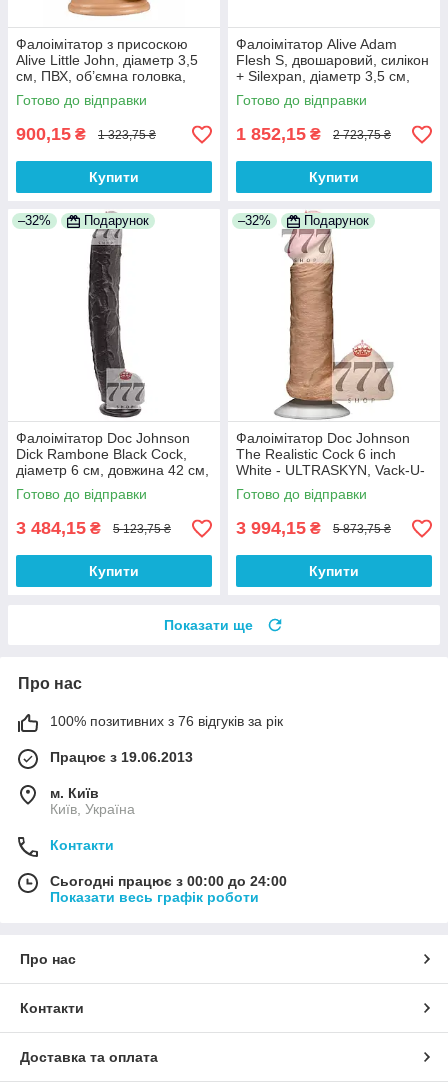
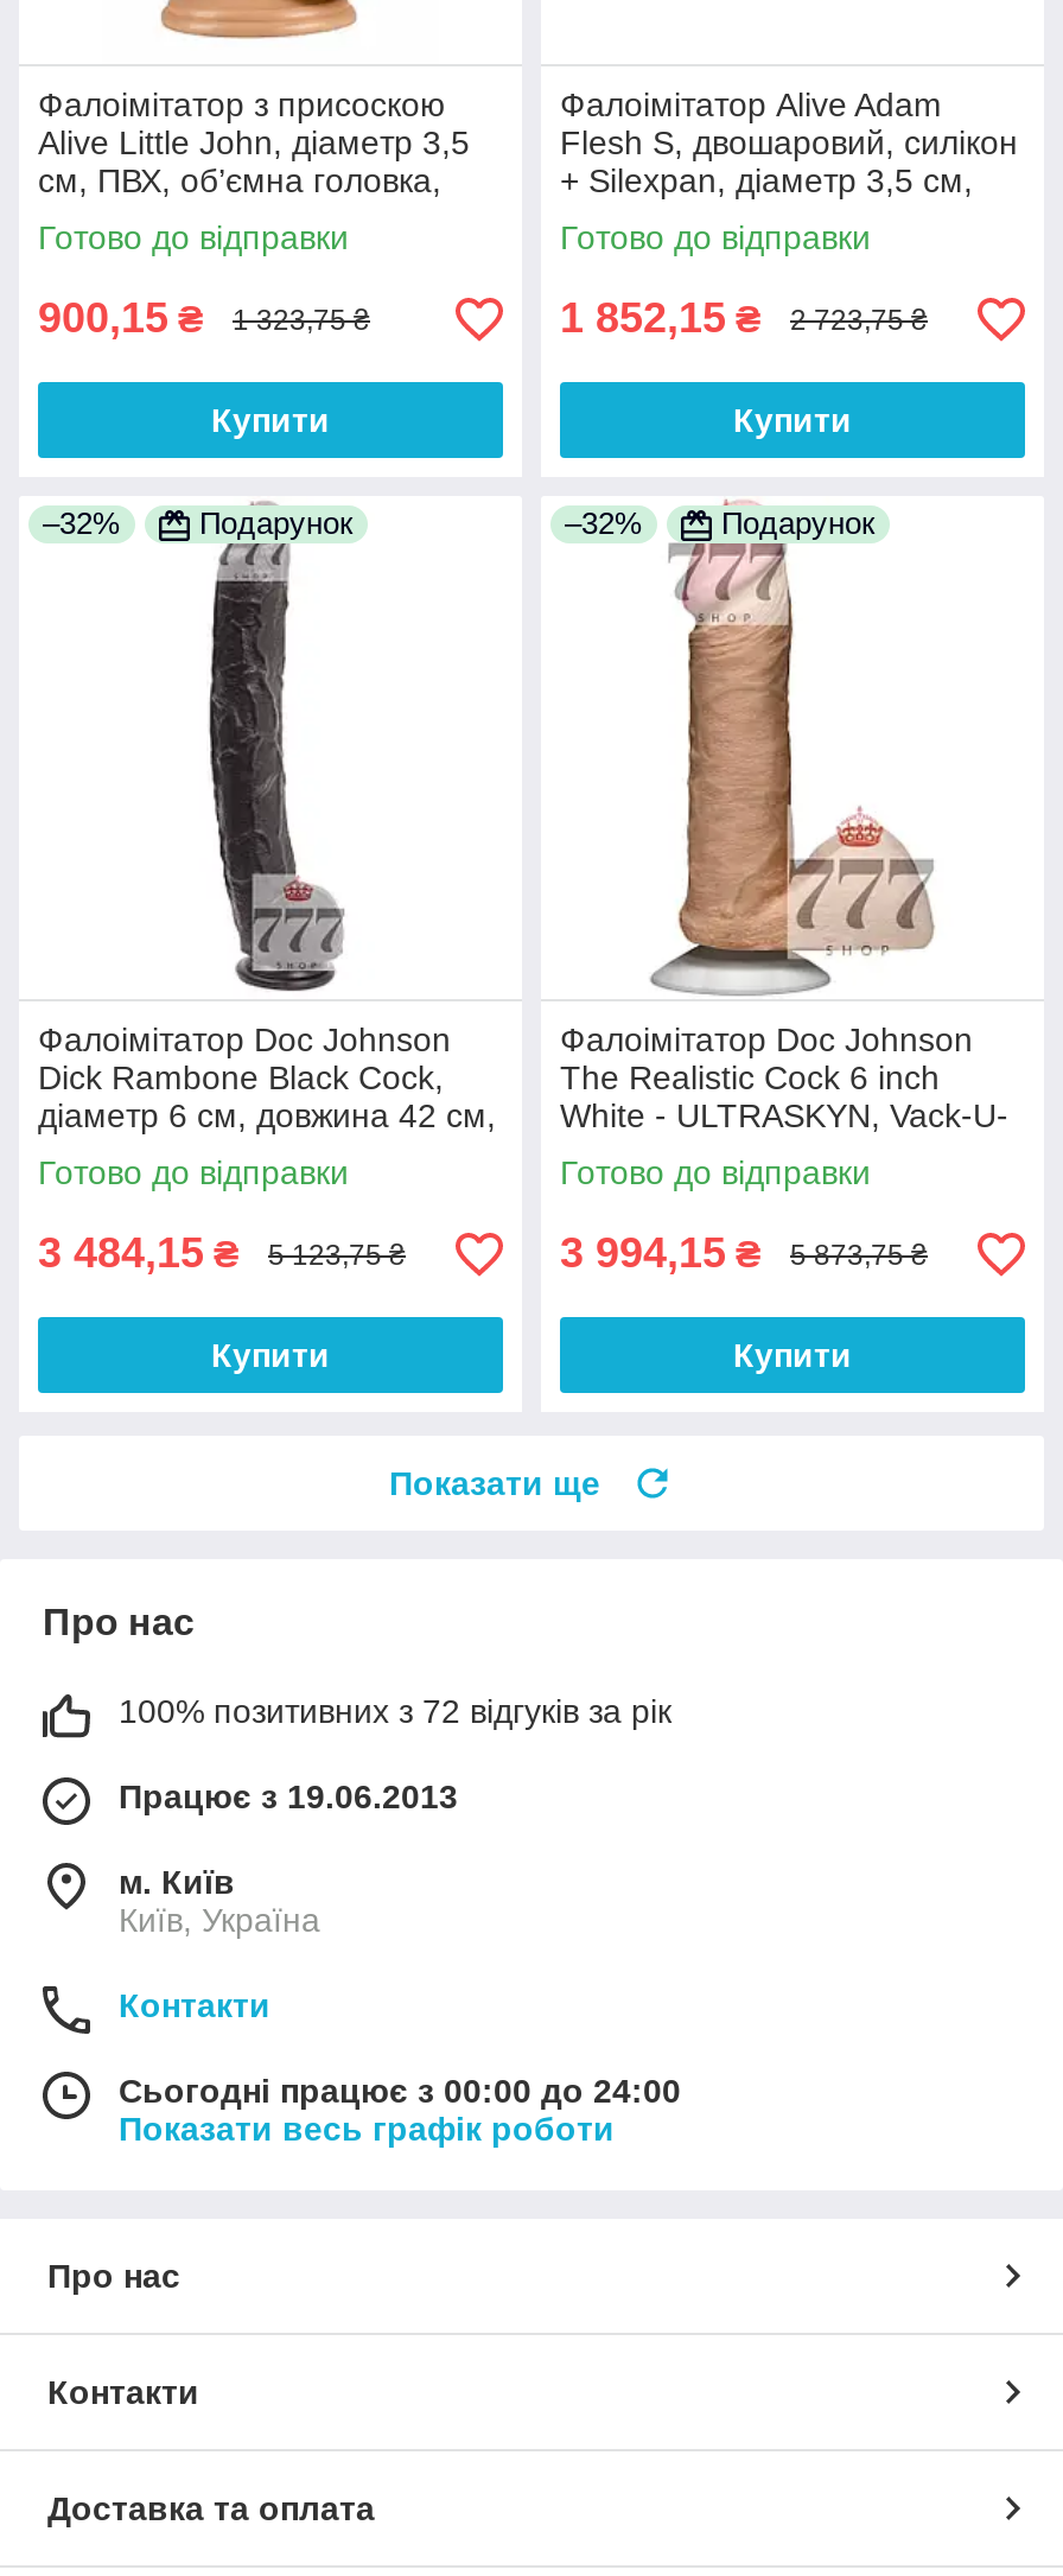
[50,713,283,729] 100% позитивних з 76 відгуків за рік -> [119,1693,671,1731] 100% позитивних з 72 відгуків за рік

